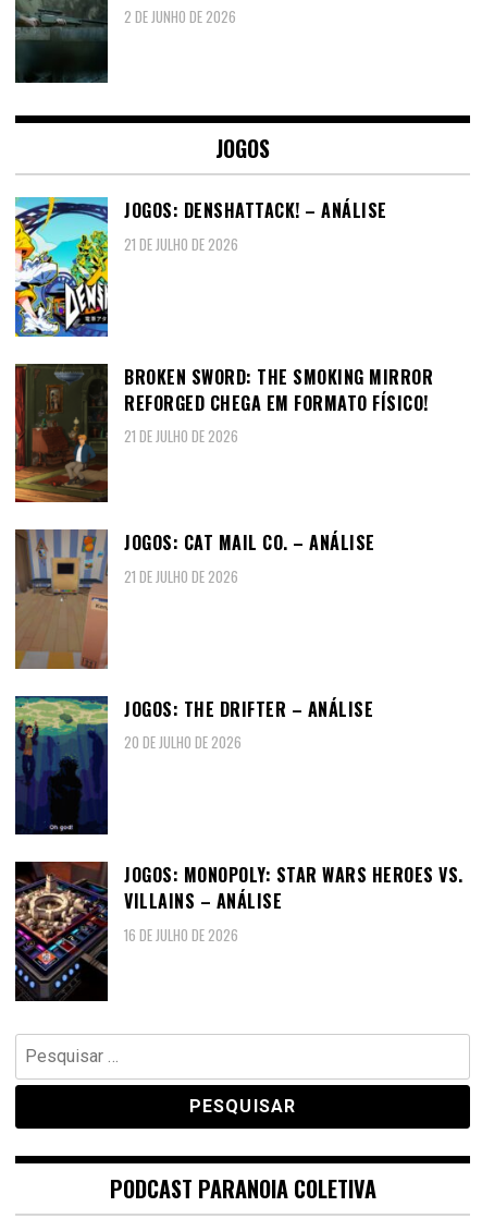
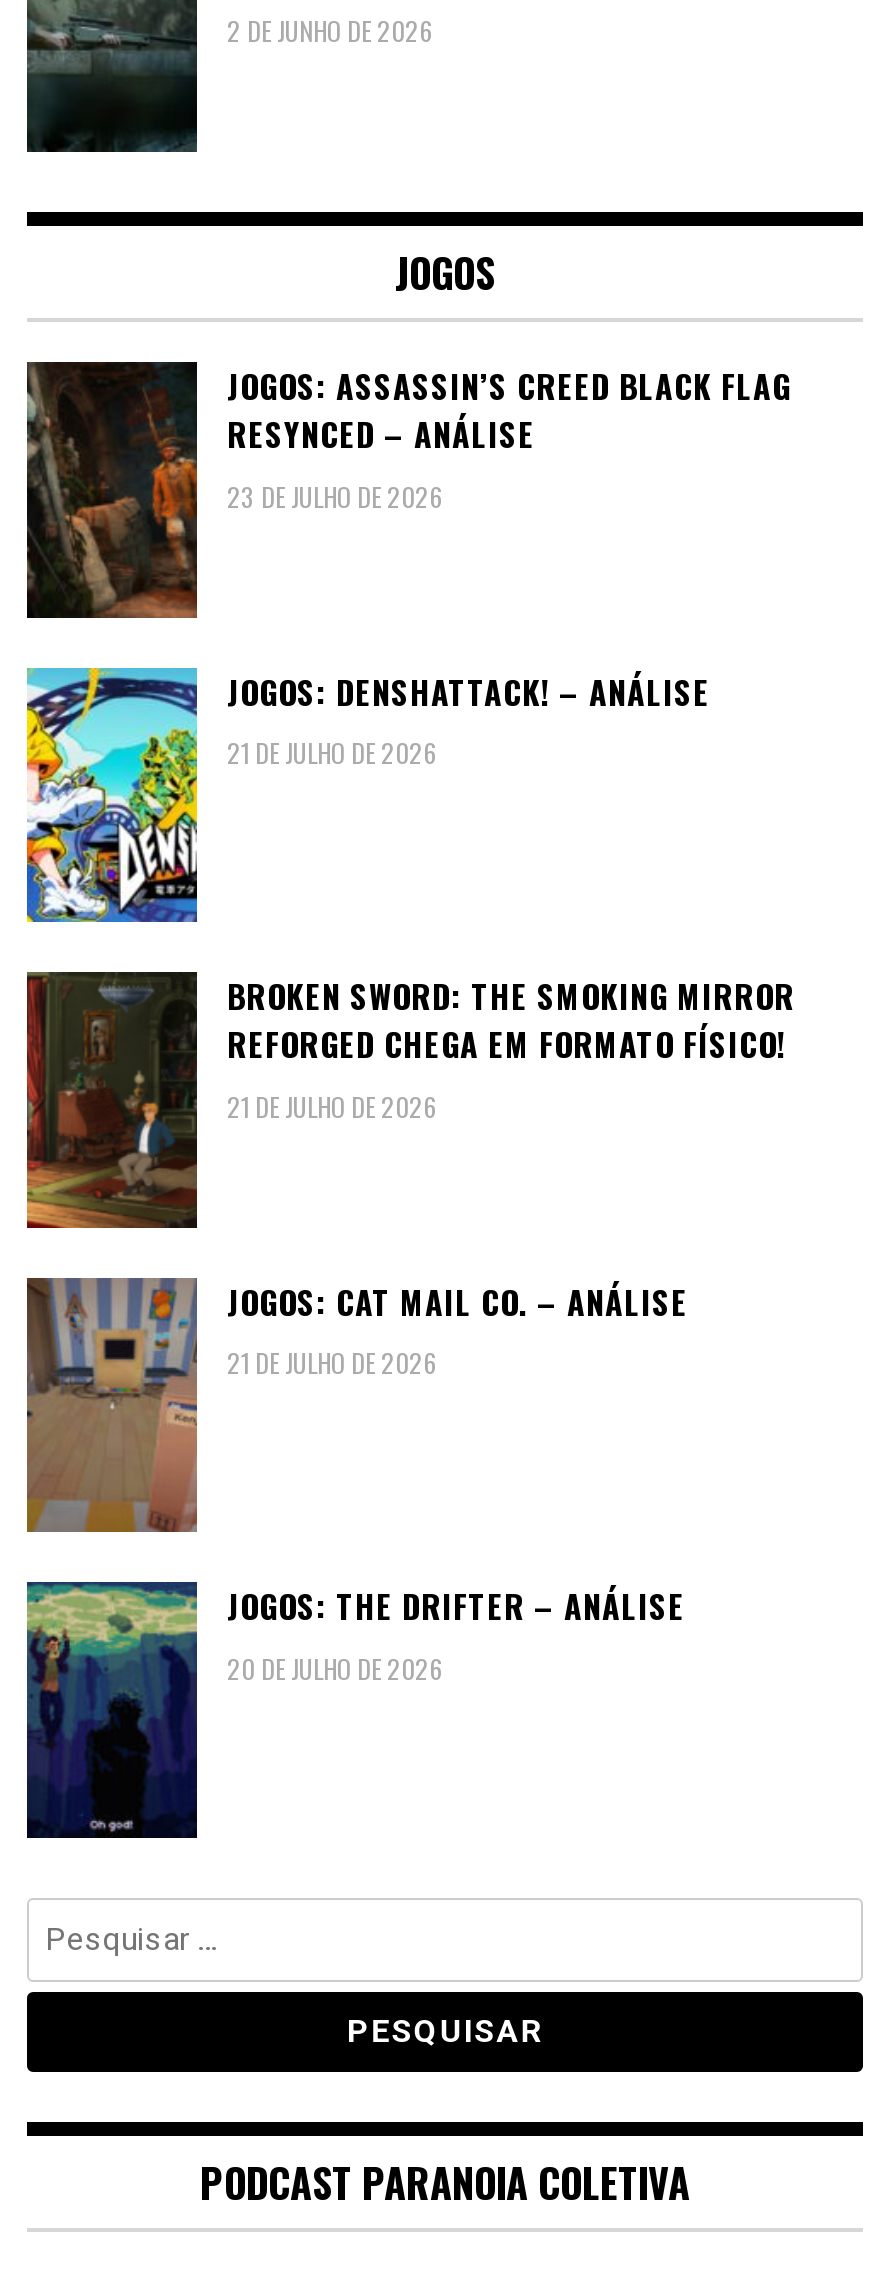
none -> [25,360,791,620] [image] | JOGOS: ASSASSIN’S CREED BLACK FLAG | RESYNCED – ANÁLISE | 23 DE JULHO DE 2026
moved [13,197,433,753] -> [23,666,795,1688]: [image] | JOGOS: DENSHATTACK! – ANÁLISE | 21 DE JULHO DE 2026 | ... | JOGOS: THE DRIFTER – ANÁLISE | 20 DE JULHO DE 2026
moved [13,695,110,836] -> [23,1580,201,1838]: [image]
[14,861,463,999] [image] | JOGOS: MONOPOLY: STAR WARS HEROES VS. | VILLAINS – ANÁLISE | 16 DE JULHO DE 2026 -> none

